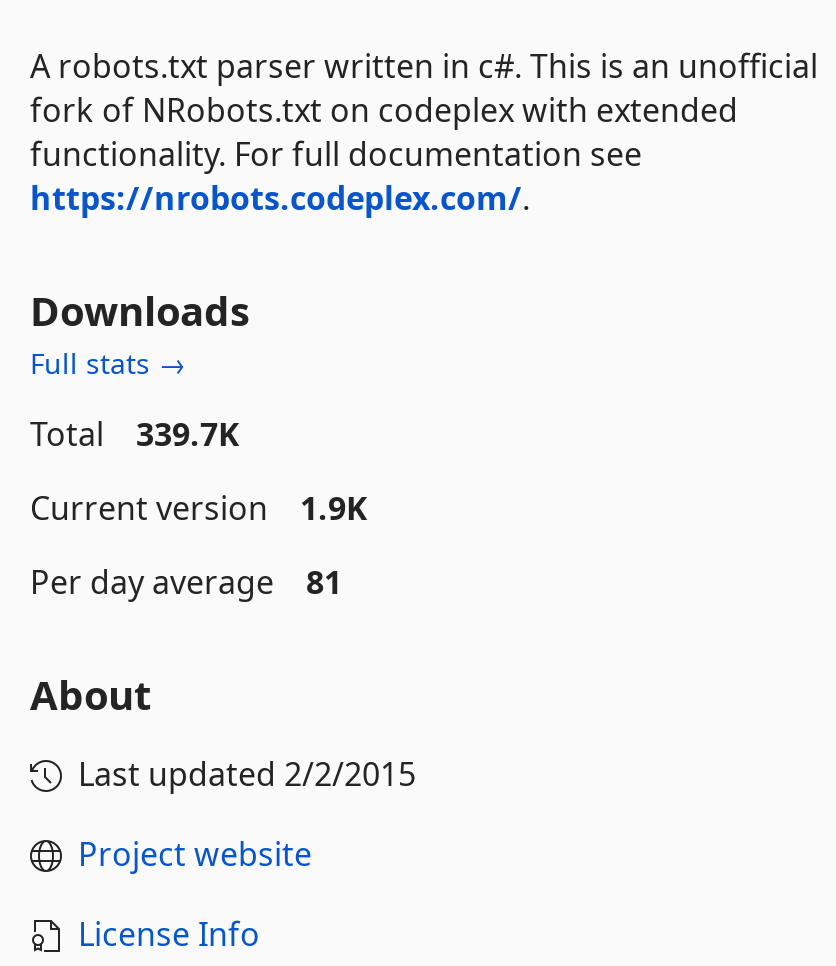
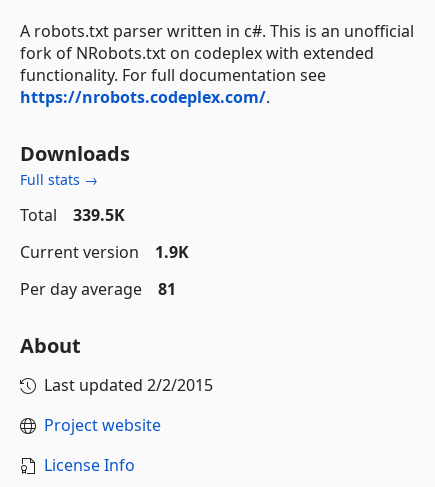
[30,412,240,456] Total 339.7K -> [20,204,125,226] Total 339.5K

